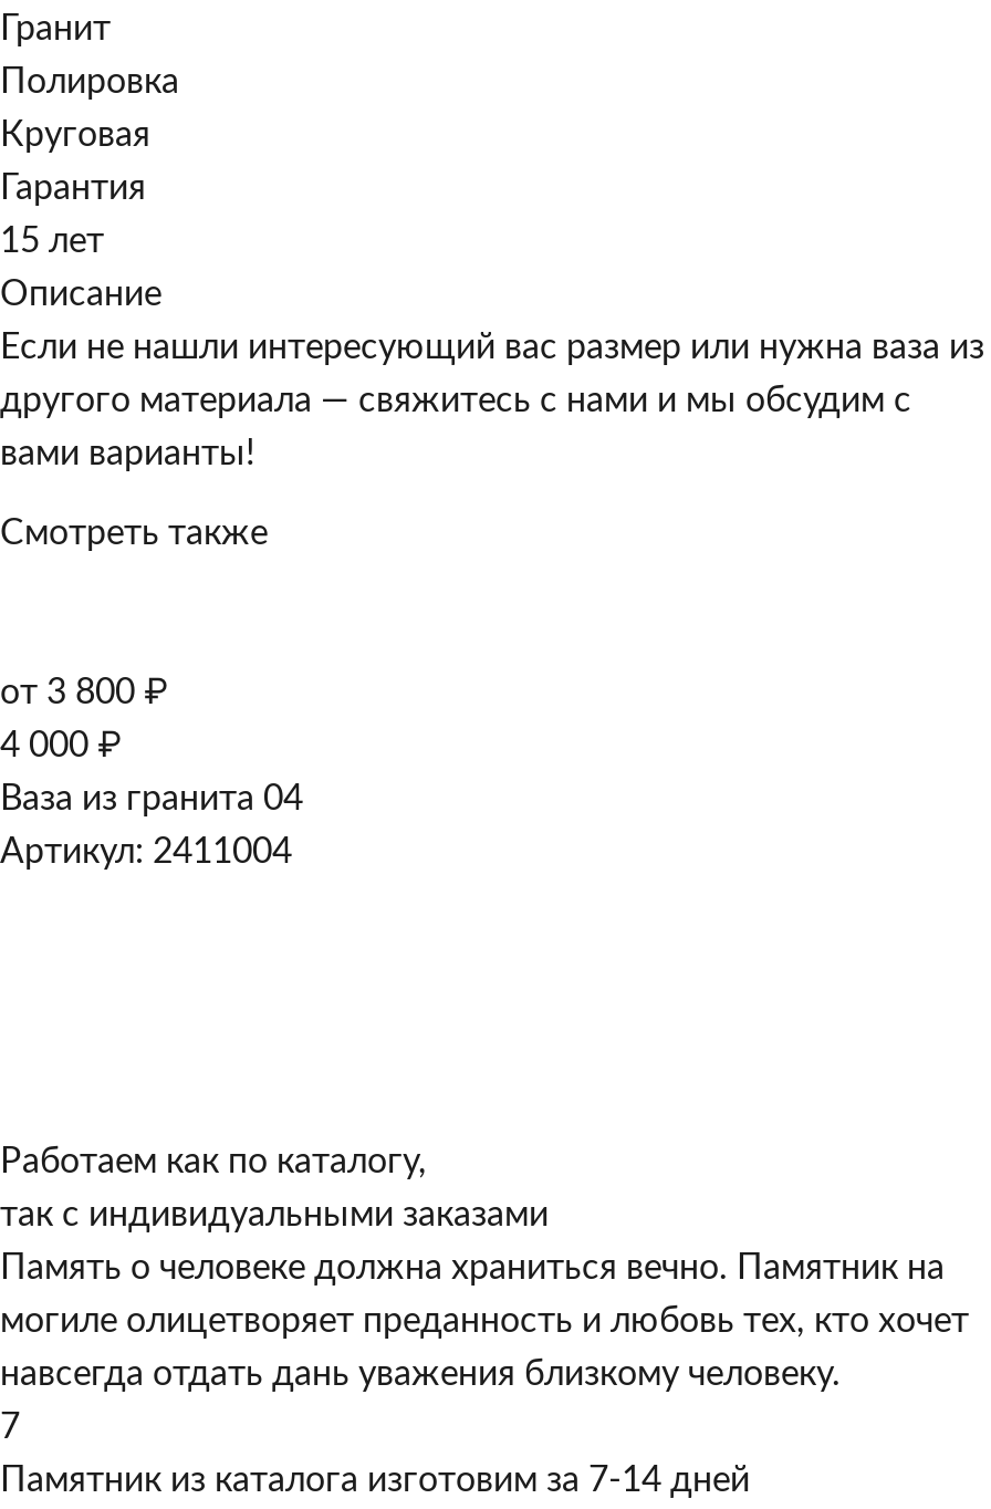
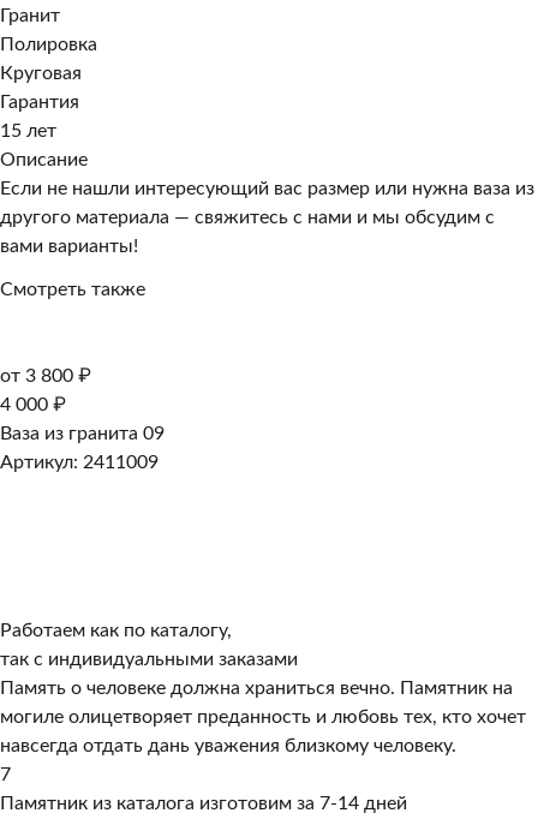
[0,781,303,816] Ваза из гранита 04 -> [0,424,165,443] Ваза из гранита 09
[0,834,292,870] Артикул: 2411004 -> [0,453,159,472] Артикул: 2411009

